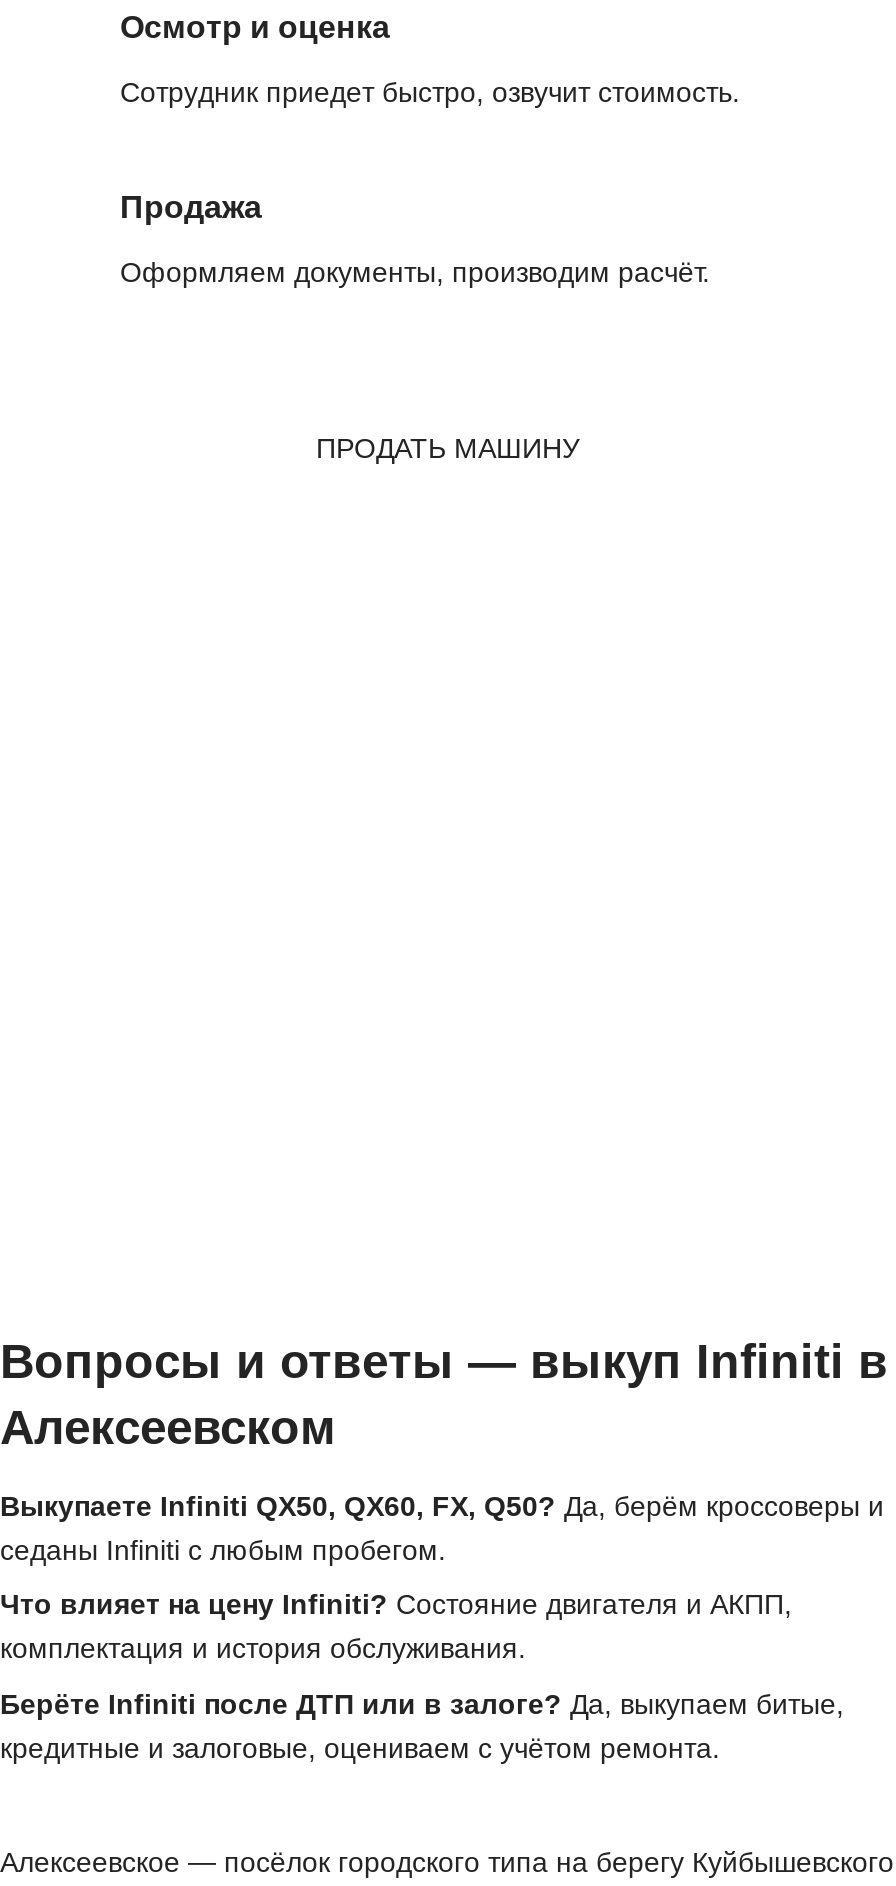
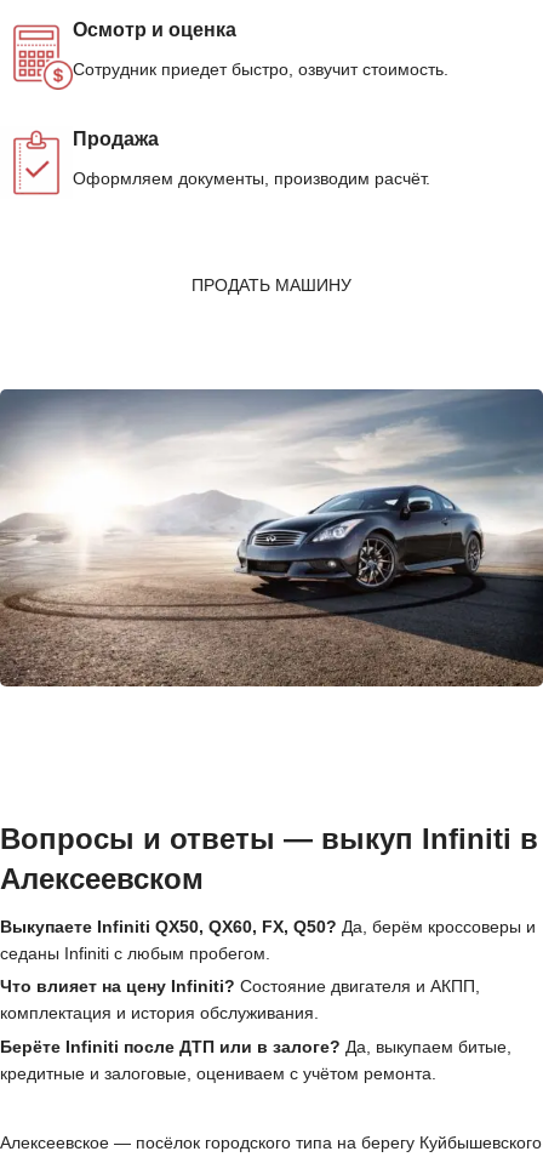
none -> [12,24,73,91] [image]
none -> [12,130,61,195] [image]
none -> [4,388,539,688] [image]

